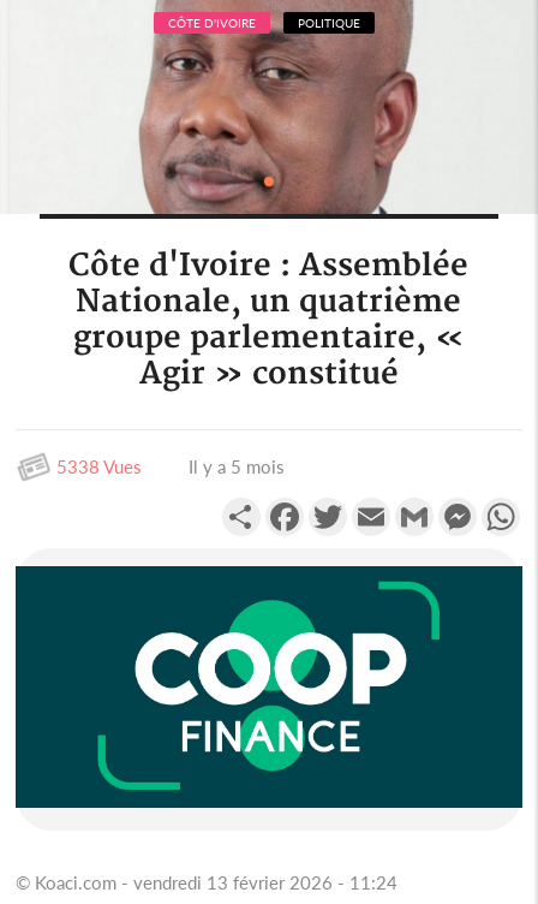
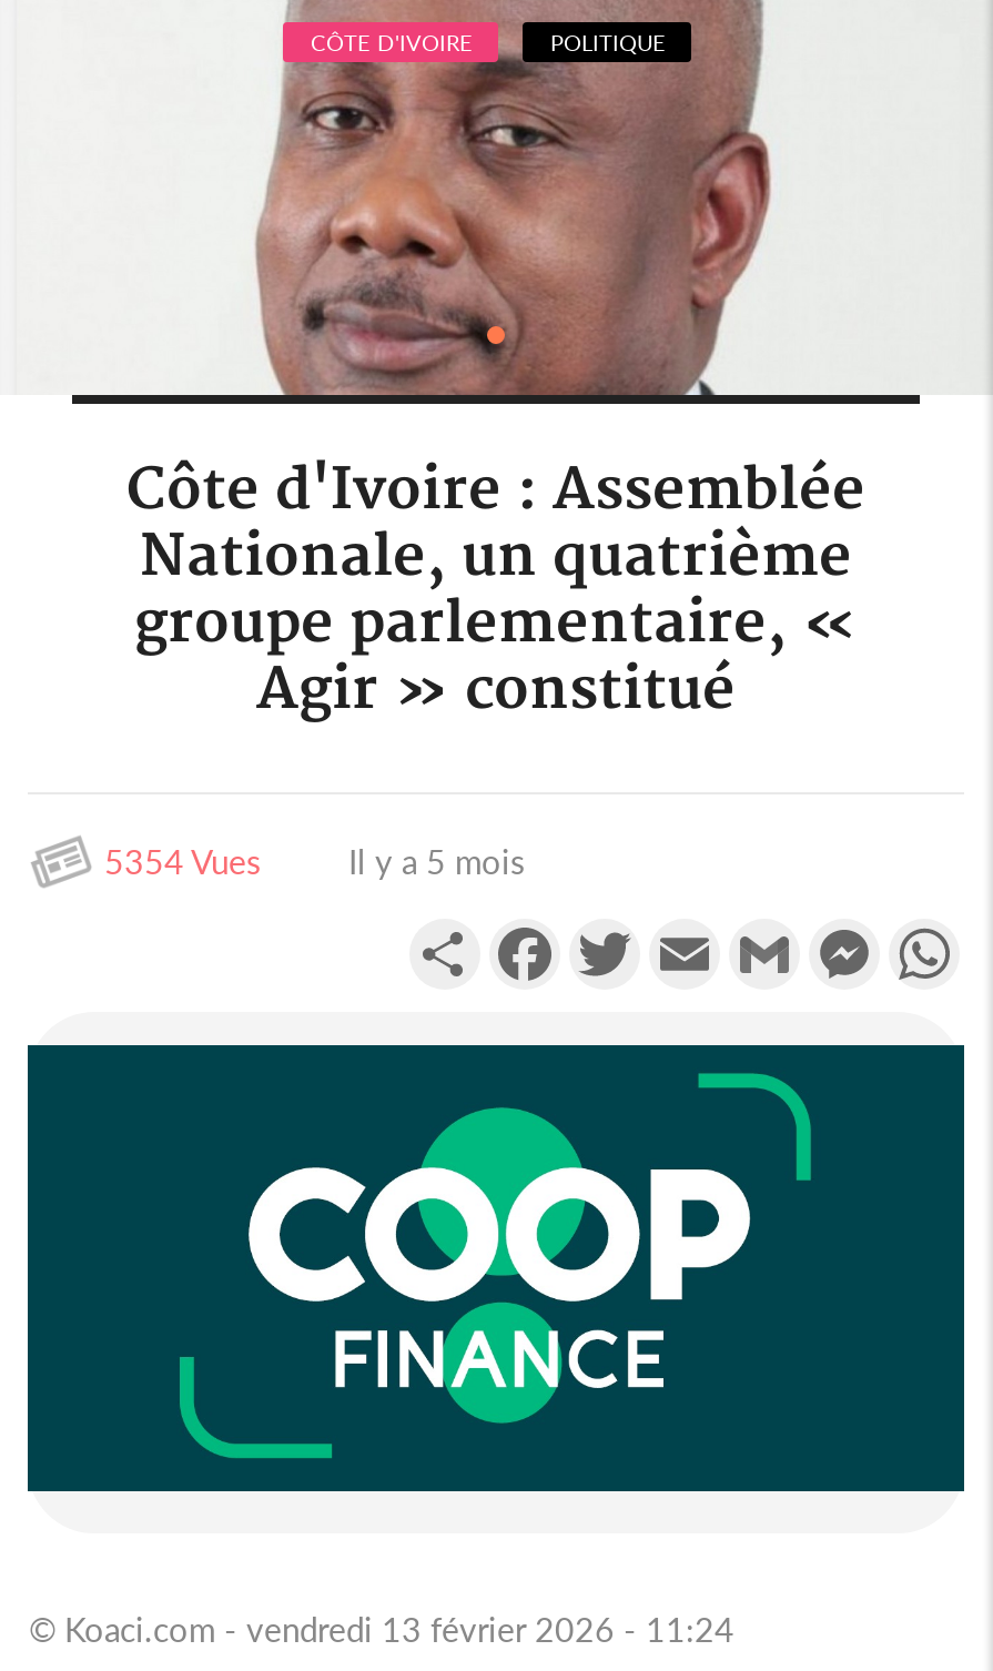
[52,456,285,477] 5338 Vues Il y a 5 mois -> [95,841,526,881] 5354 Vues Il y a 5 mois

